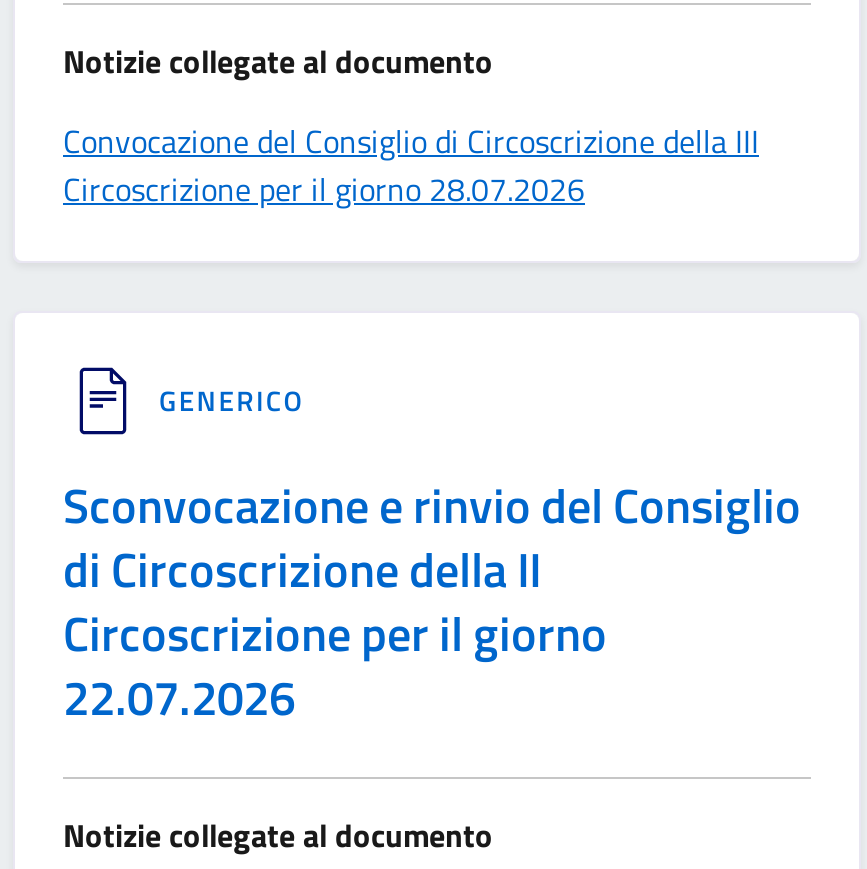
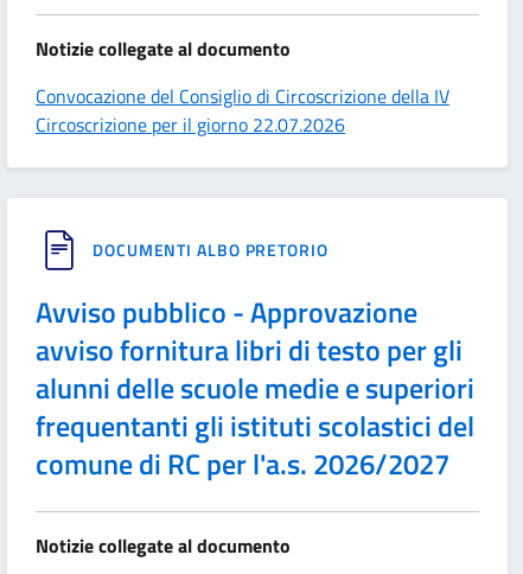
[63,117,759,213] Convocazione del Consiglio di Circoscrizione della III | Circoscrizione per il giorno 28.07.2026 -> [36,82,449,139] Convocazione del Consiglio di Circoscrizione della IV | Circoscrizione per il giorno 22.07.2026
[159,379,303,421] GENERICO -> [93,237,328,262] DOCUMENTI ALBO PRETORIO
[63,469,801,733] Sconvocazione e rinvio del Consiglio | di Circoscrizione della II | Circoscrizione per il giorno | 22.07.2026 -> [36,291,474,485] Avviso pubblico - Approvazione | avviso fornitura libri di testo per gli | alunni delle scuole medie e superiori | frequentanti gli istituti scolastici del | comune di RC per l'a.s. 2026/2027

